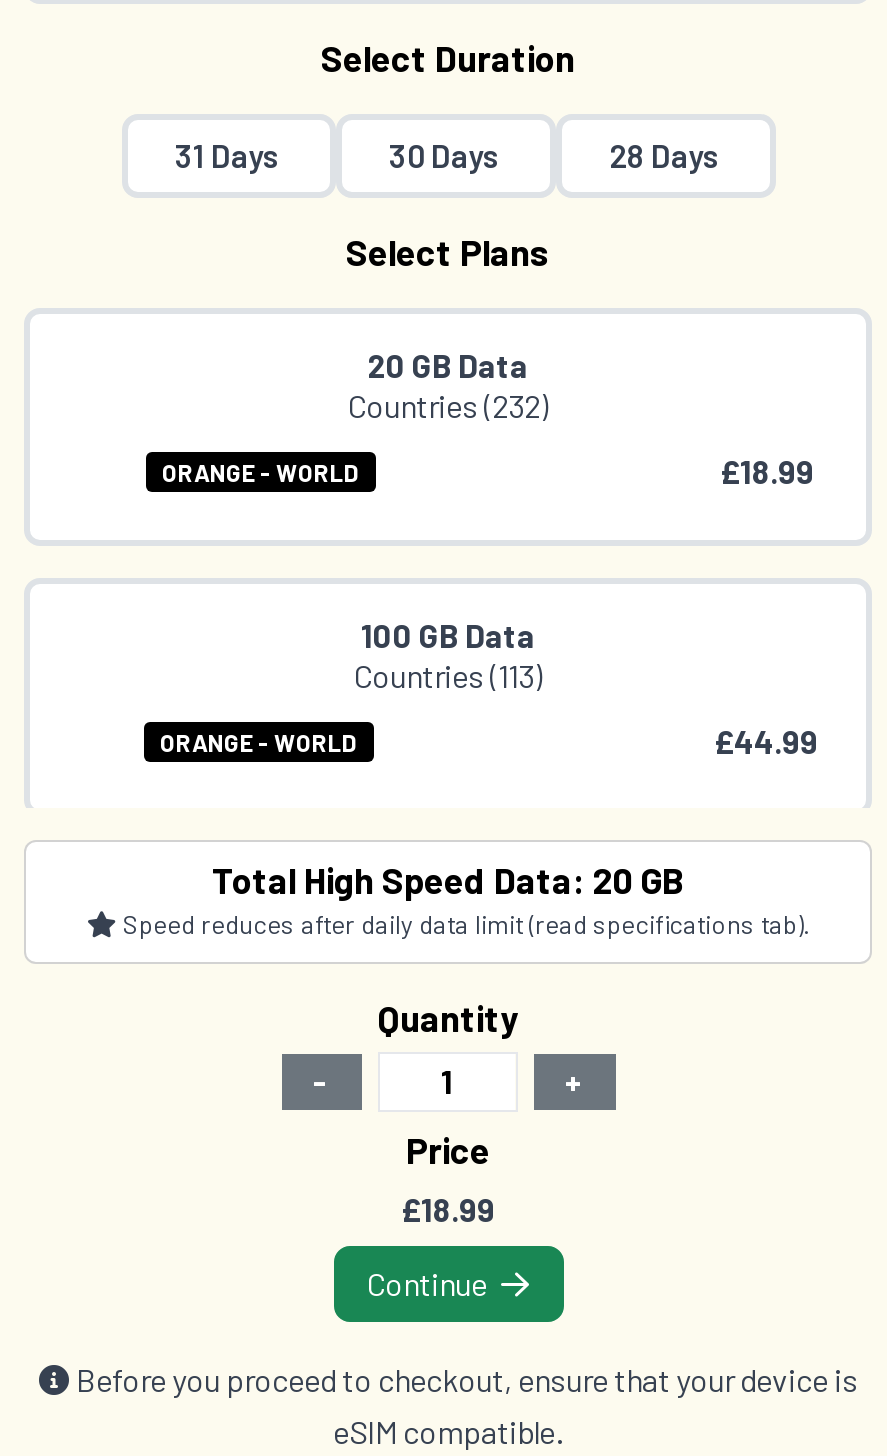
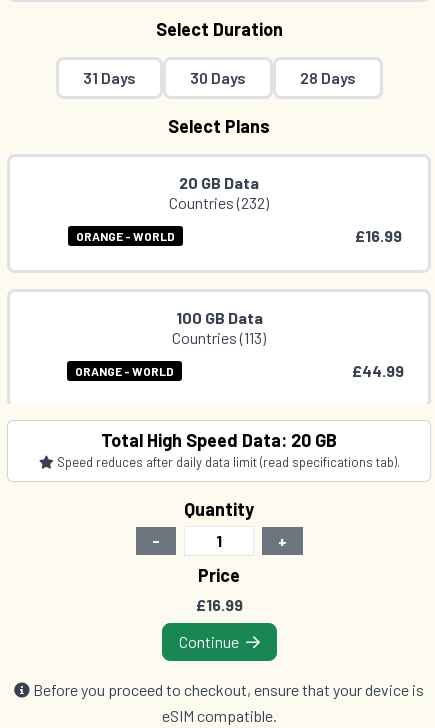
[720,452,814,490] £18.99 -> [355,226,402,245] £16.99
[401,1190,495,1228] £18.99 -> [195,595,242,614] £16.99

